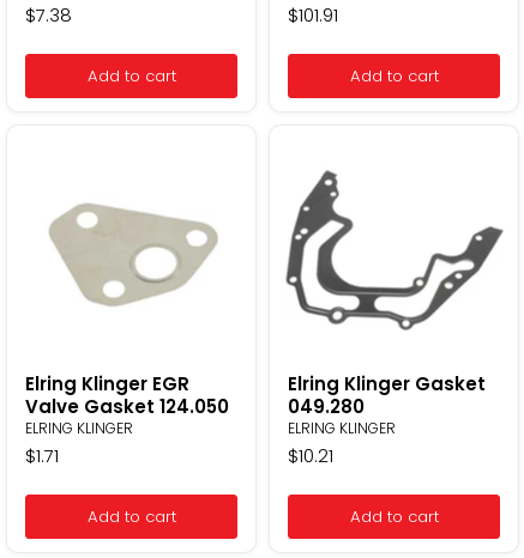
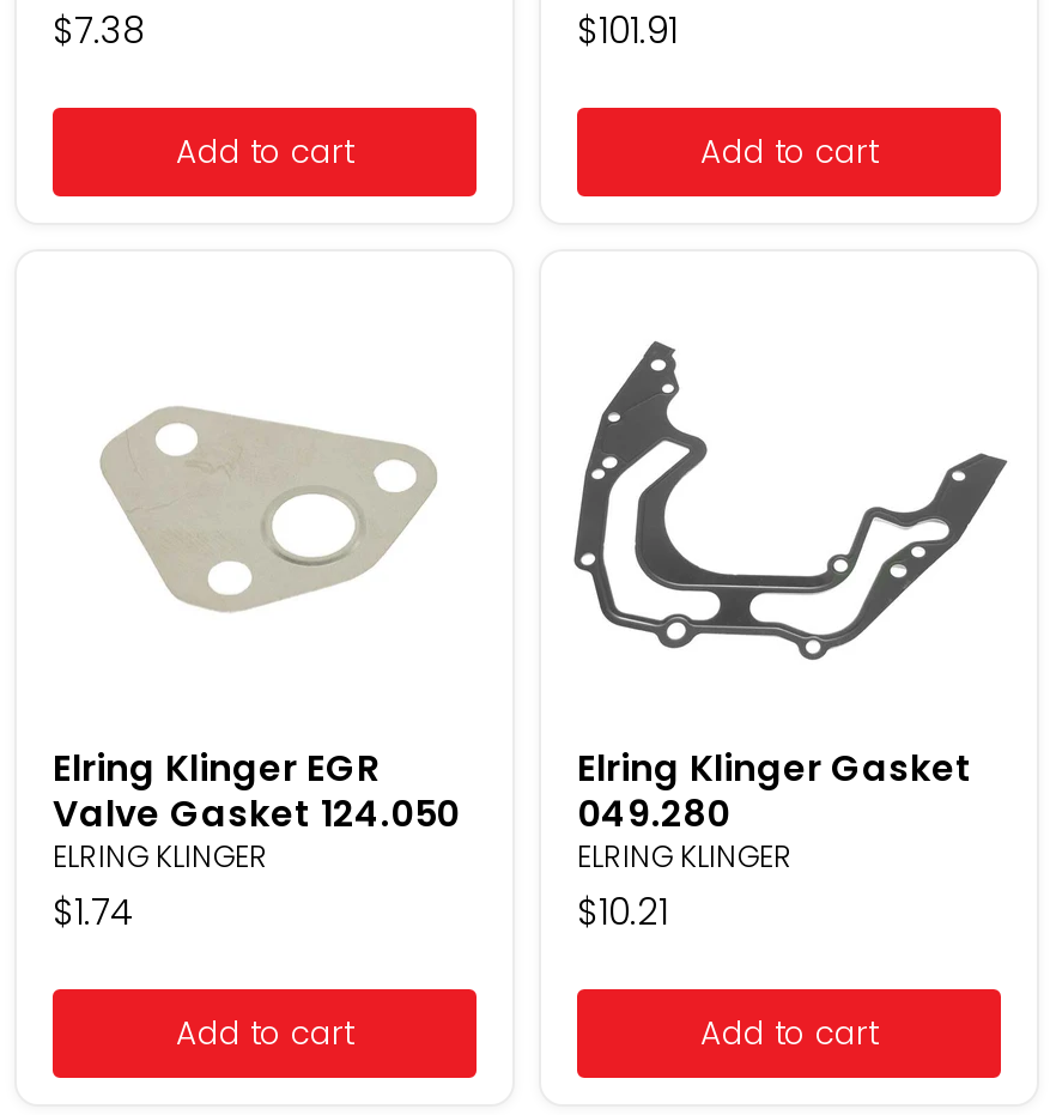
[25,443,59,468] $1.71 -> [53,886,132,937] $1.74

